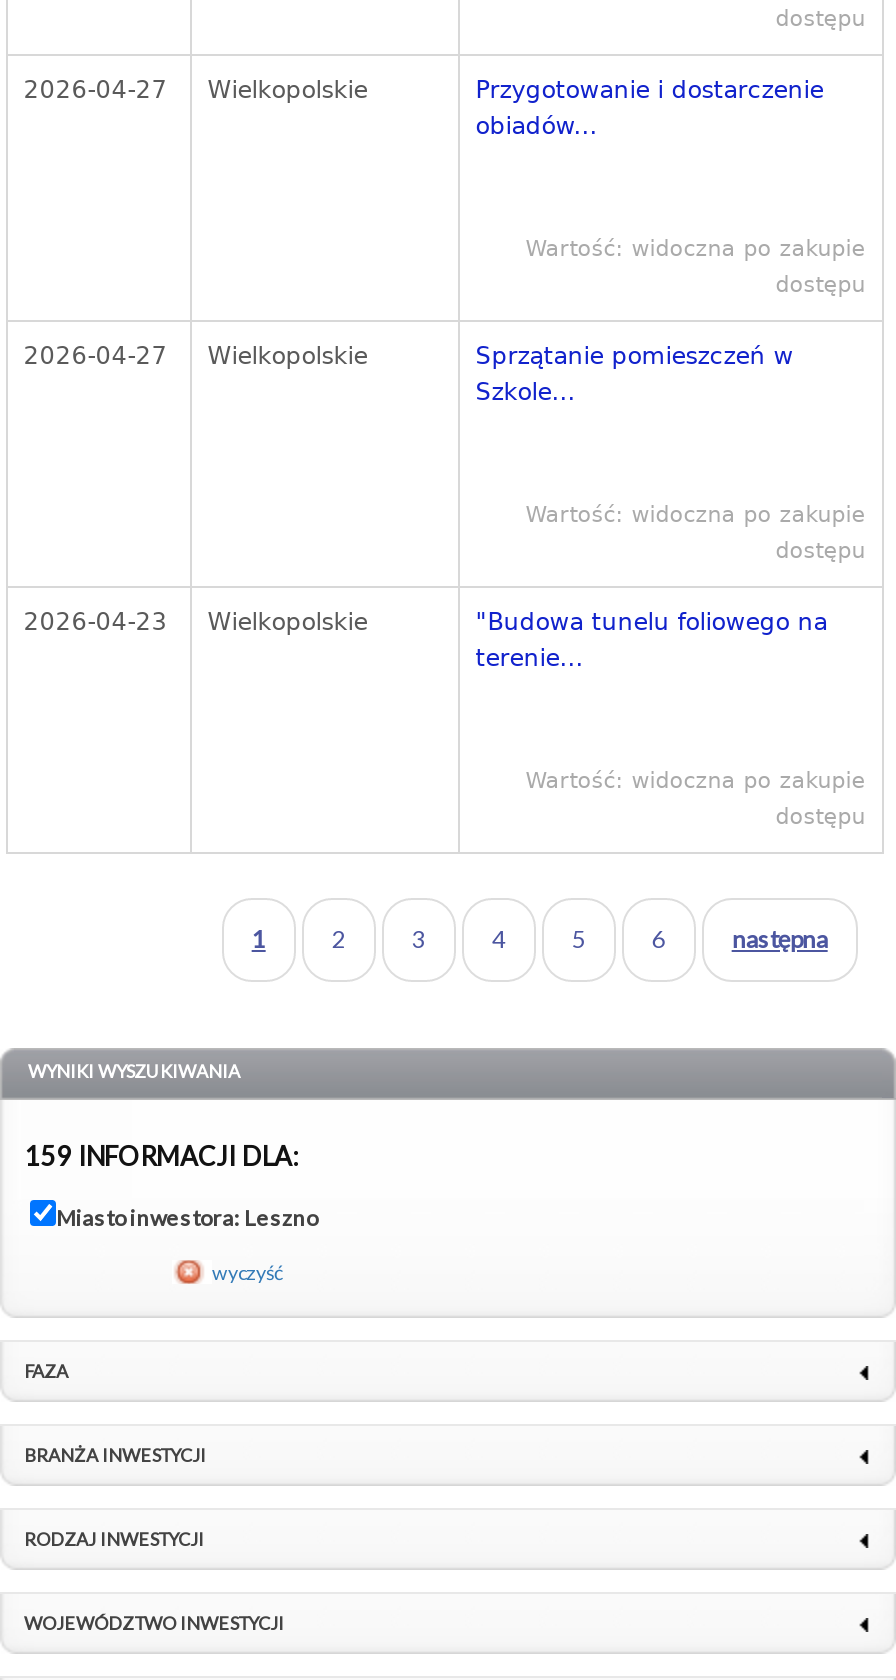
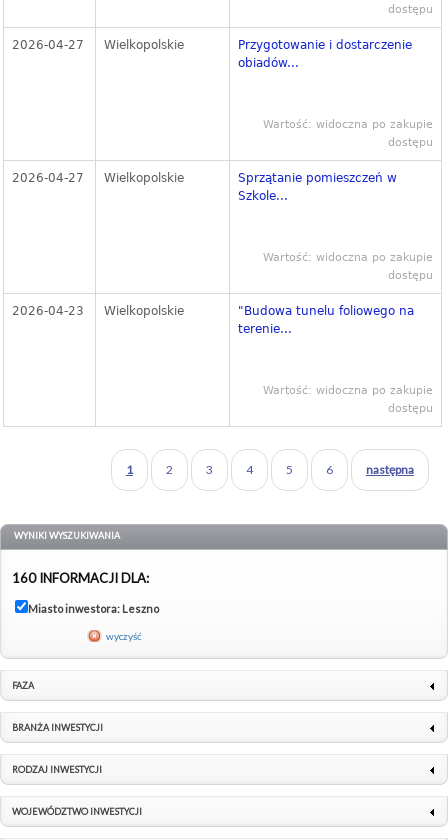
[24,1140,298,1172] 159 INFORMACJI DLA: -> [12,570,149,586] 160 INFORMACJI DLA:

